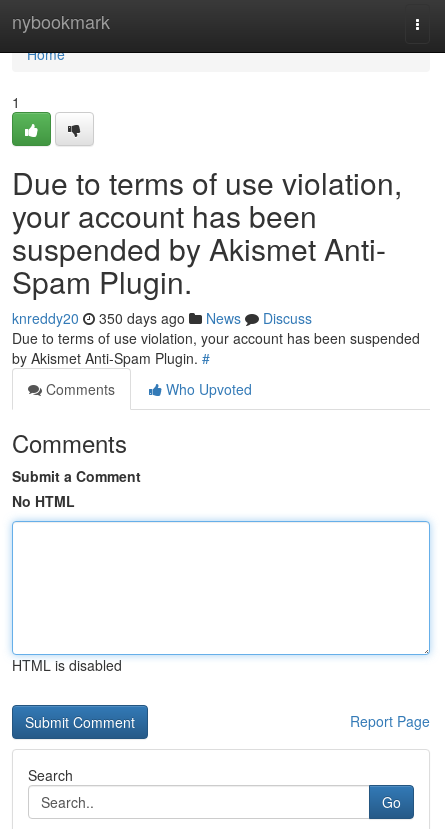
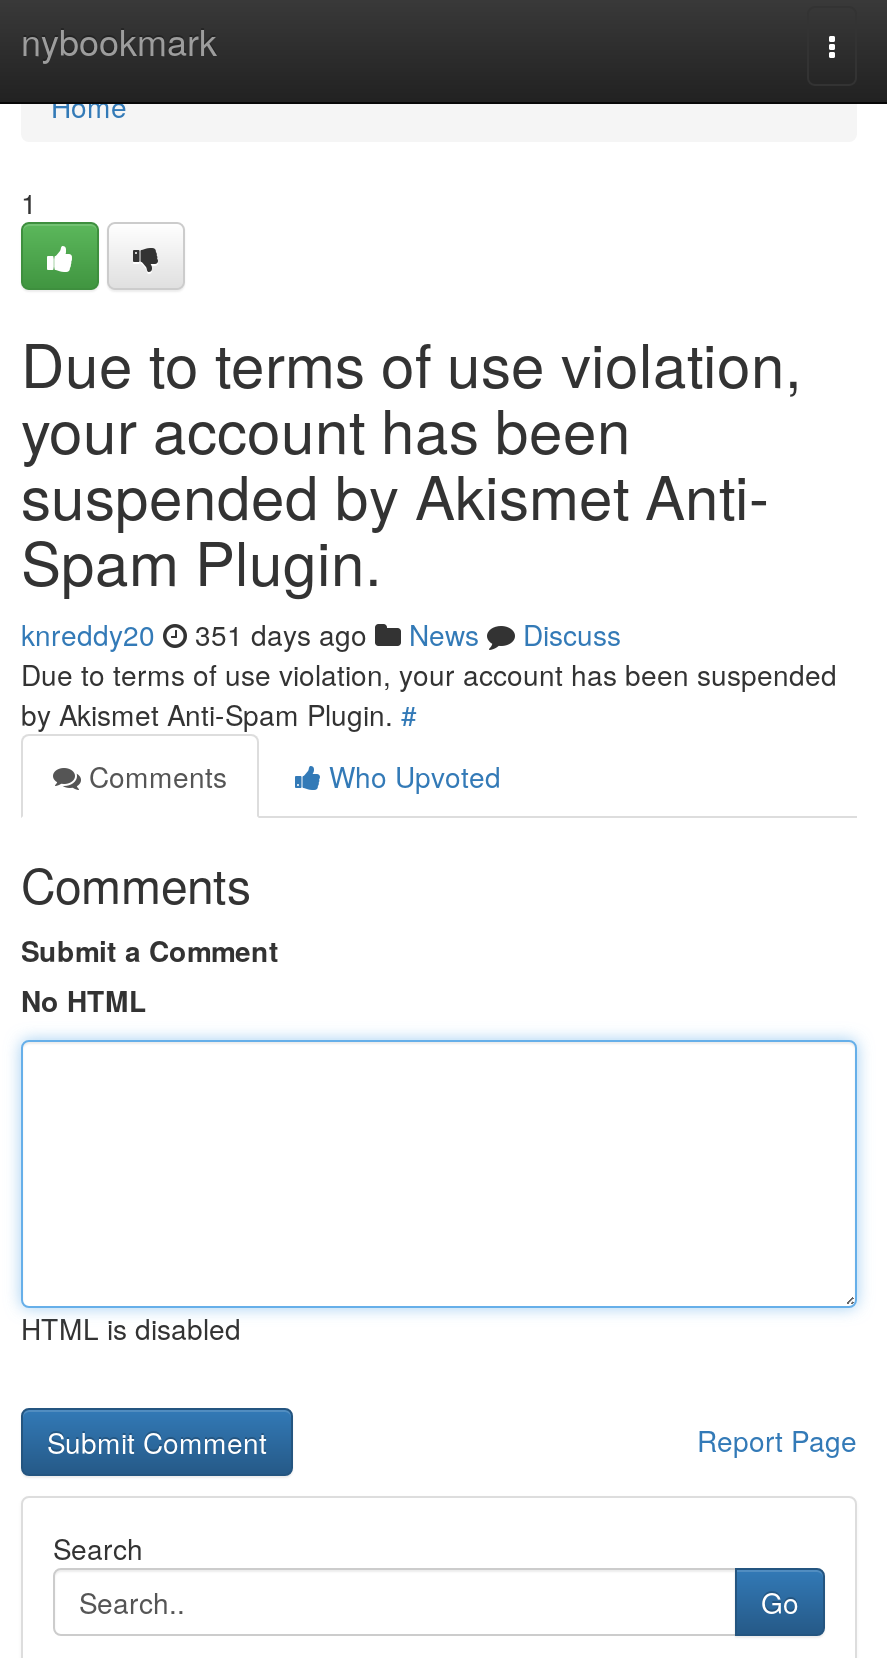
[12,308,312,328] knreddy20 350 days ago News Discuss -> [21,614,621,654] knreddy20 351 days ago News Discuss

